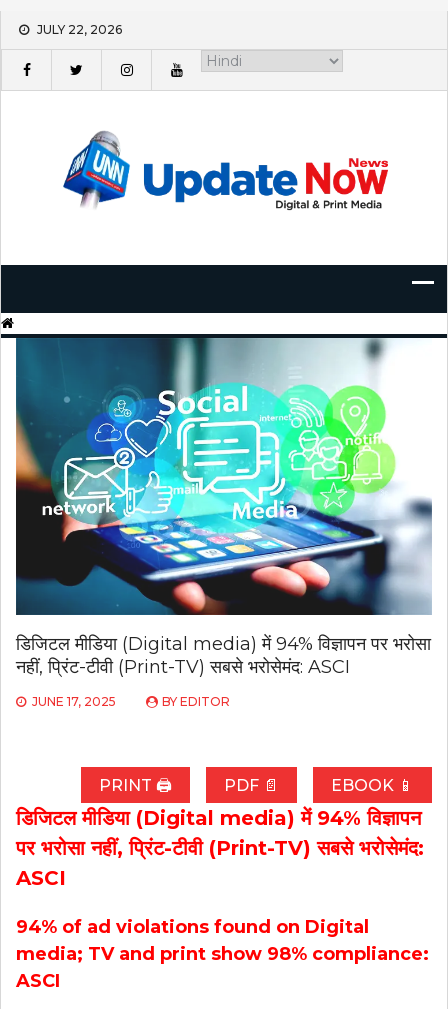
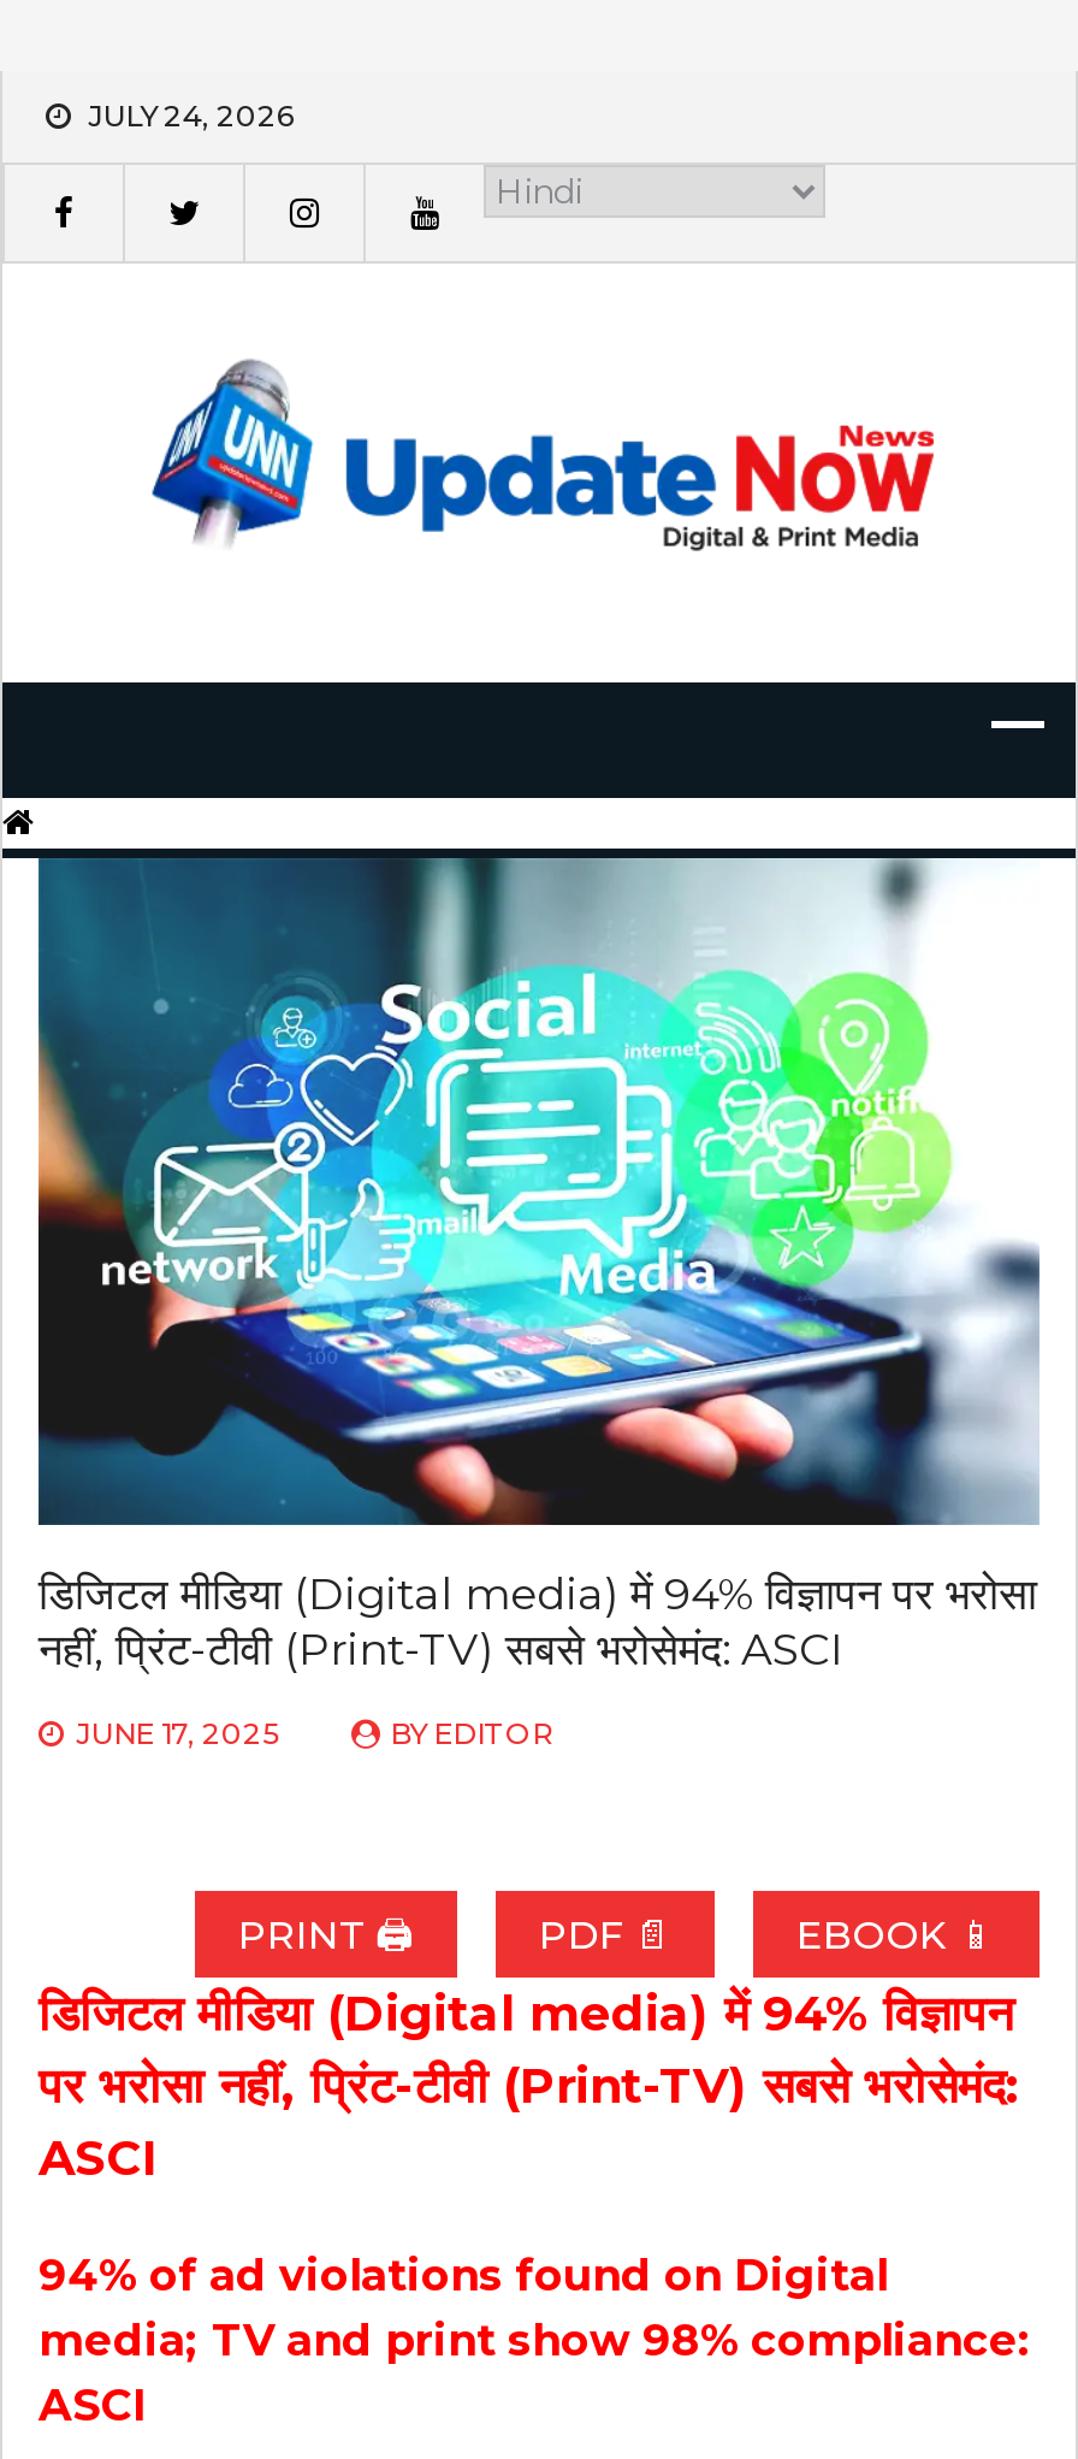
[37,22,122,37] JULY 22, 2026 -> [89,97,294,134] JULY 24, 2026

